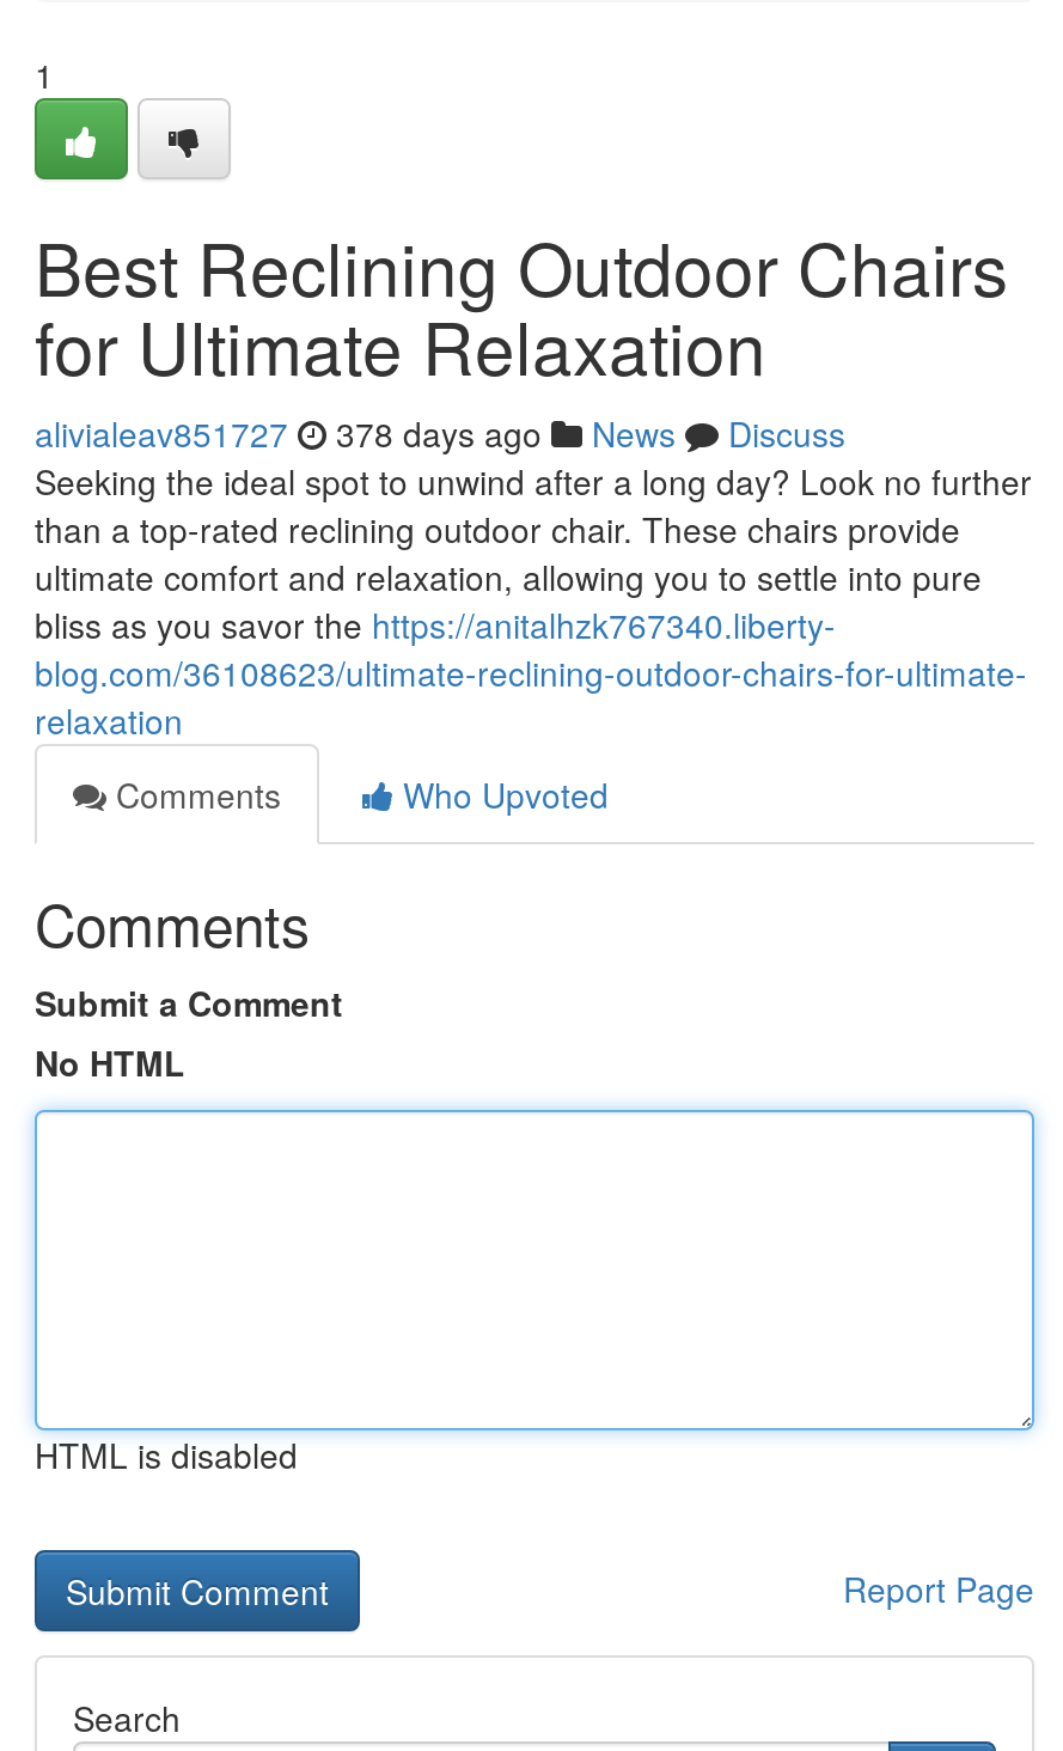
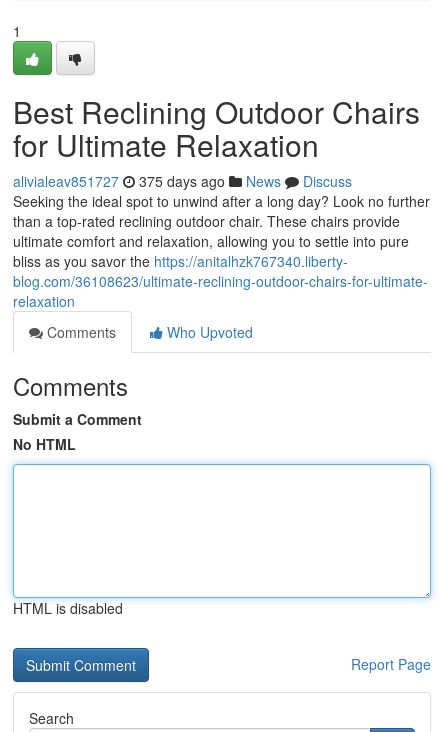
[35,409,845,457] alivialeav851727 378 days ago News Discuss -> [13,171,352,191] alivialeav851727 375 days ago News Discuss

